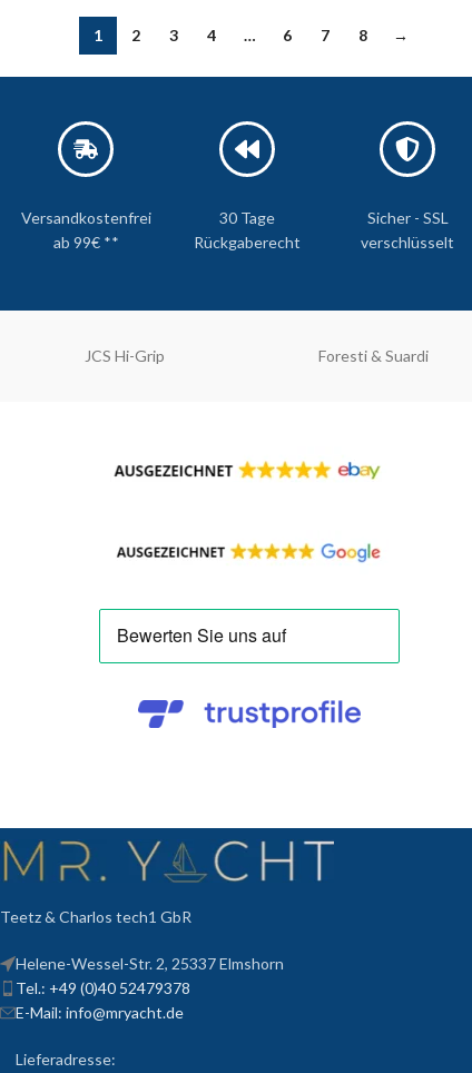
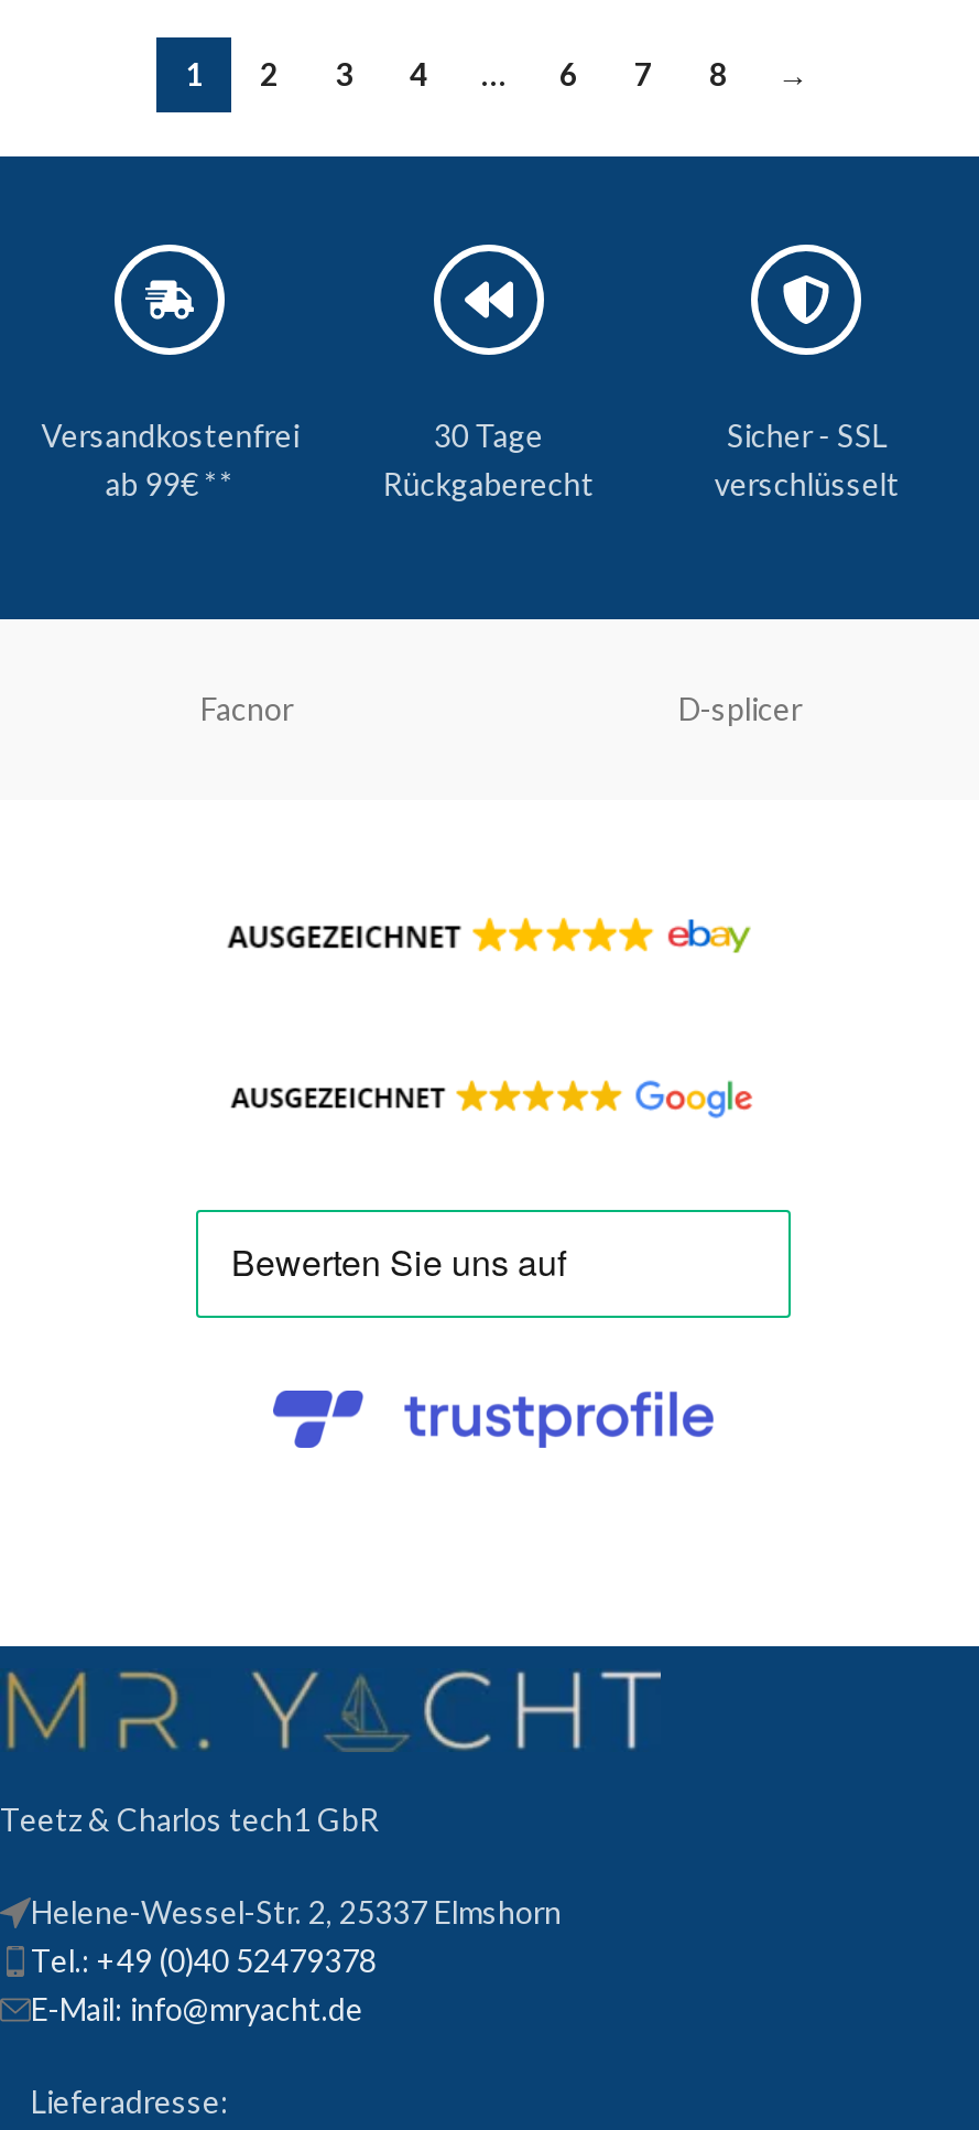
[85,346,429,365] JCS Hi-Grip | Foresti & Suardi -> [200,690,802,728] Facnor | D-splicer

